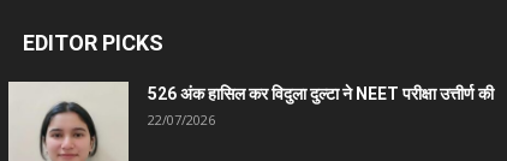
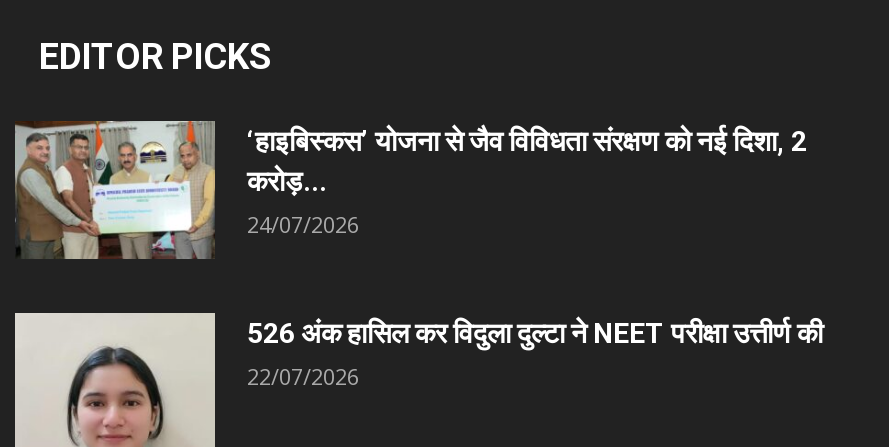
none -> [15,119,807,261] [image] | ‘हाइबिस्कस’ योजना से जैव विविधता संरक्षण को नई दिशा, 2 | करोड़... | 24/07/2026

